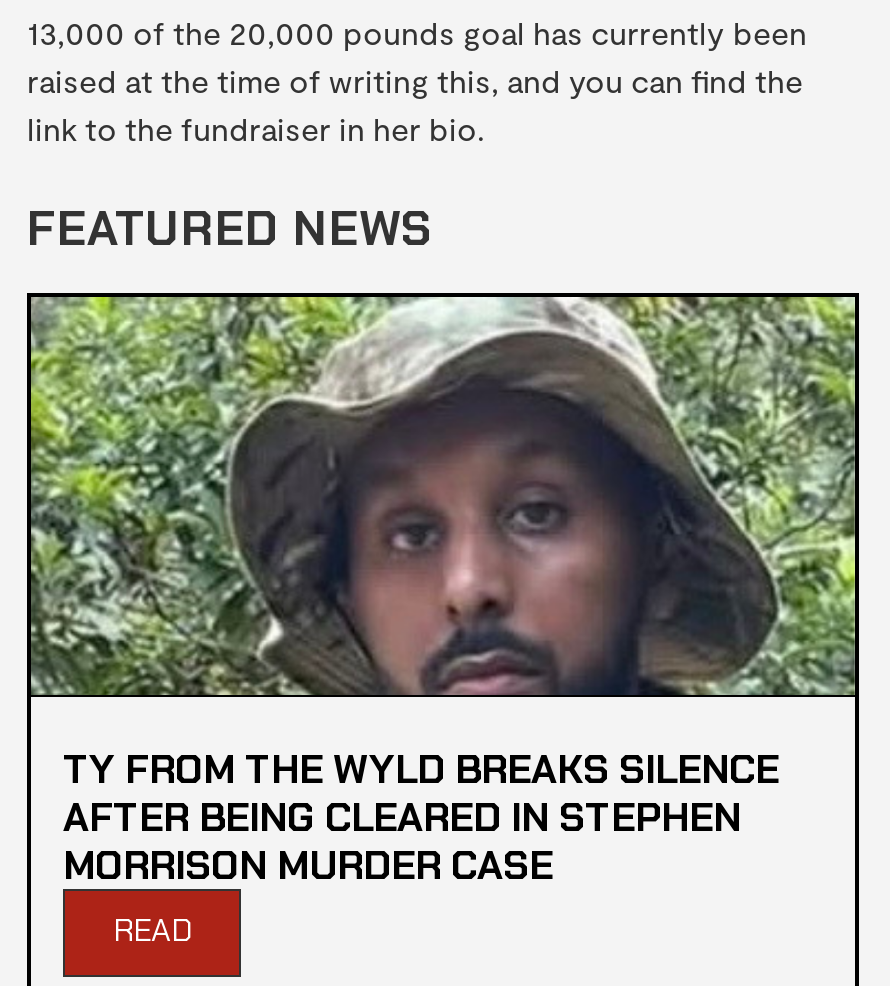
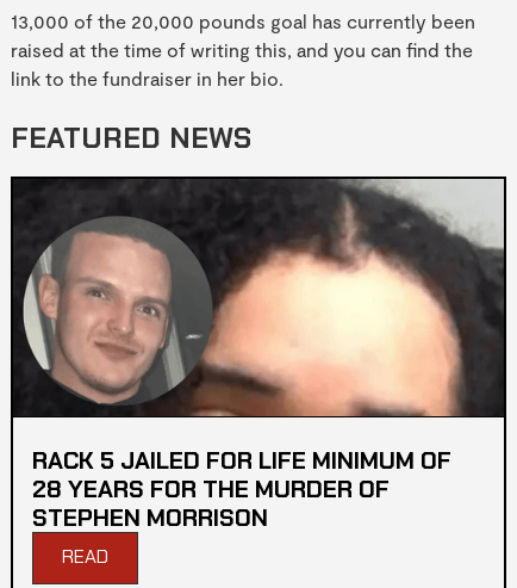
[29,295,857,891] [image] | TY FROM THE WYLD BREAKS SILENCE | AFTER BEING CLEARED IN STEPHEN | MORRISON MURDER CASE -> [12,178,505,533] [image] | RACK 5 JAILED FOR LIFE MINIMUM OF | 28 YEARS FOR THE MURDER OF | STEPHEN MORRISON

